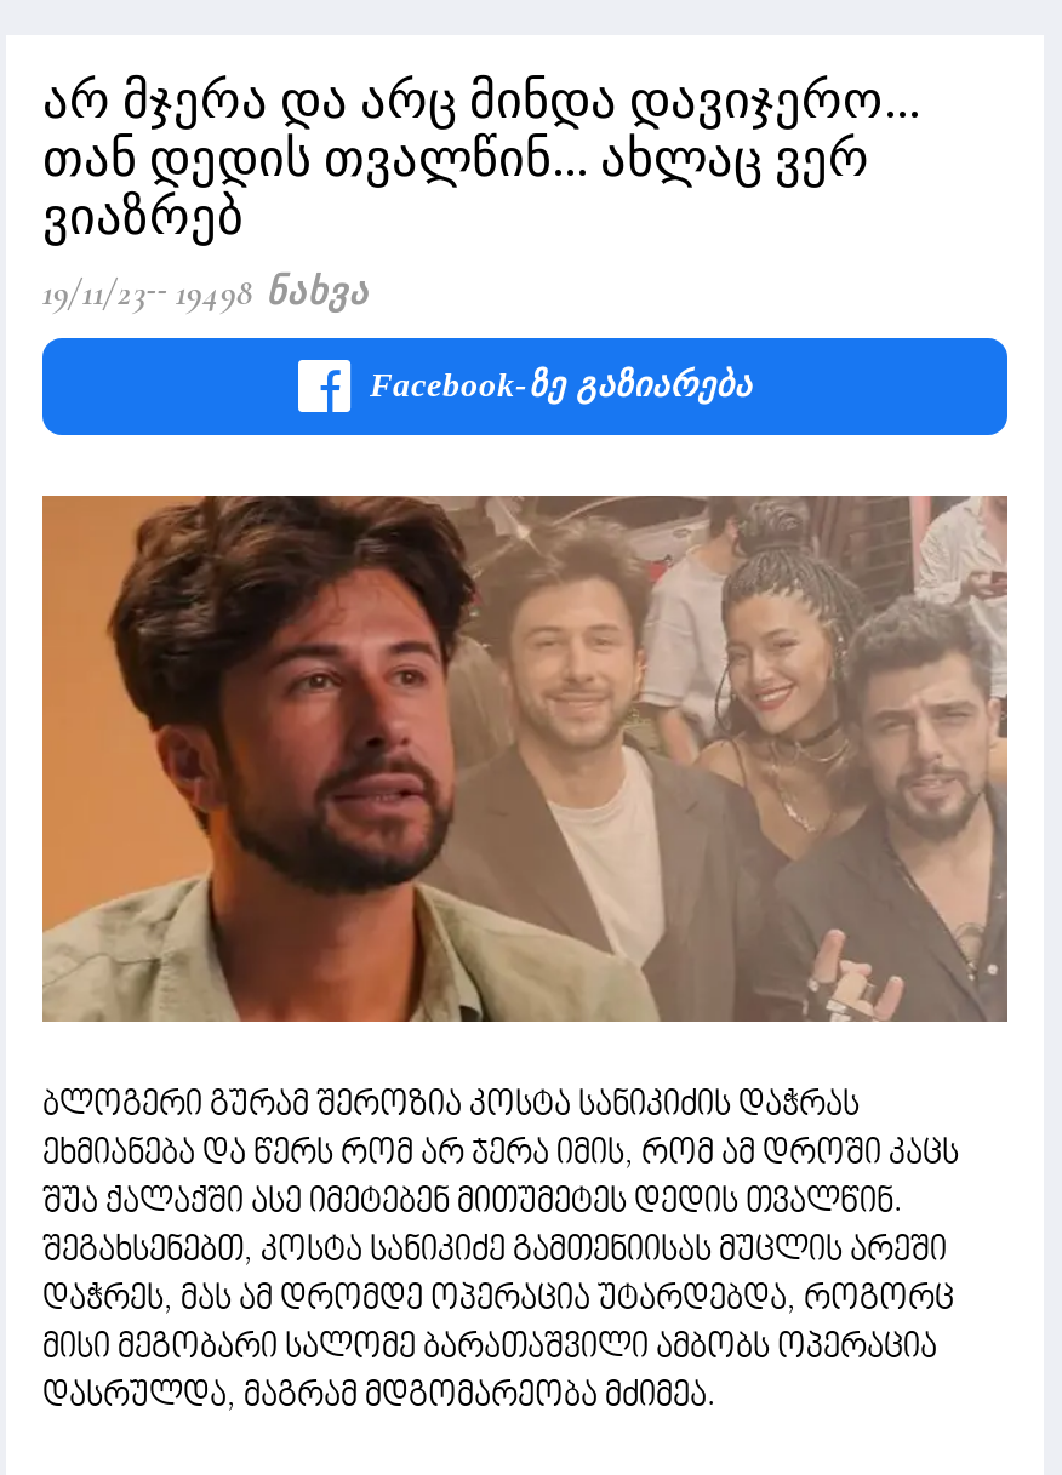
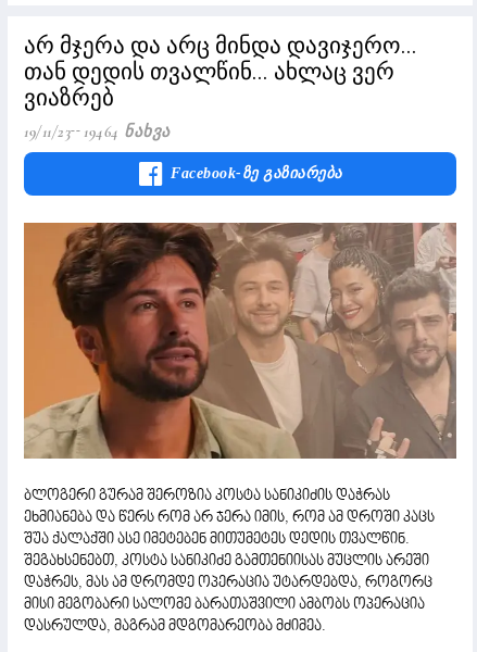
[42,270,369,314] 19/11/23 19498 Ნახვა -> [24,122,170,141] 19/11/23 19464 Ნახვა

